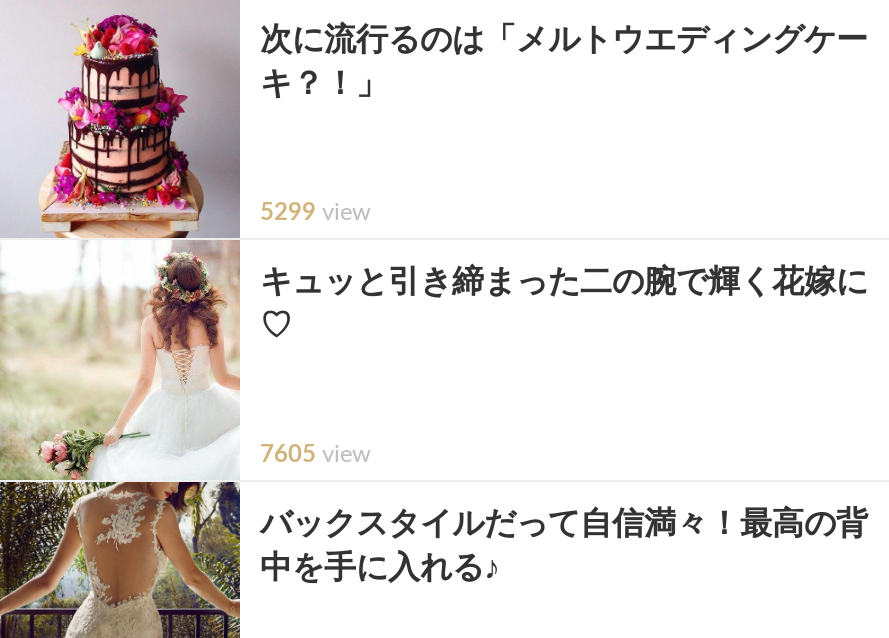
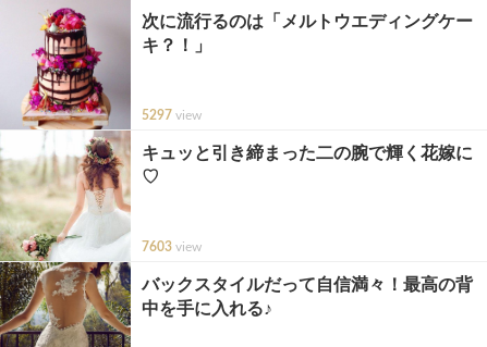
[260,200,370,224] 5299 view -> [142,109,202,122] 5297 view
[260,442,370,466] 7605 view -> [142,240,202,253] 7603 view

